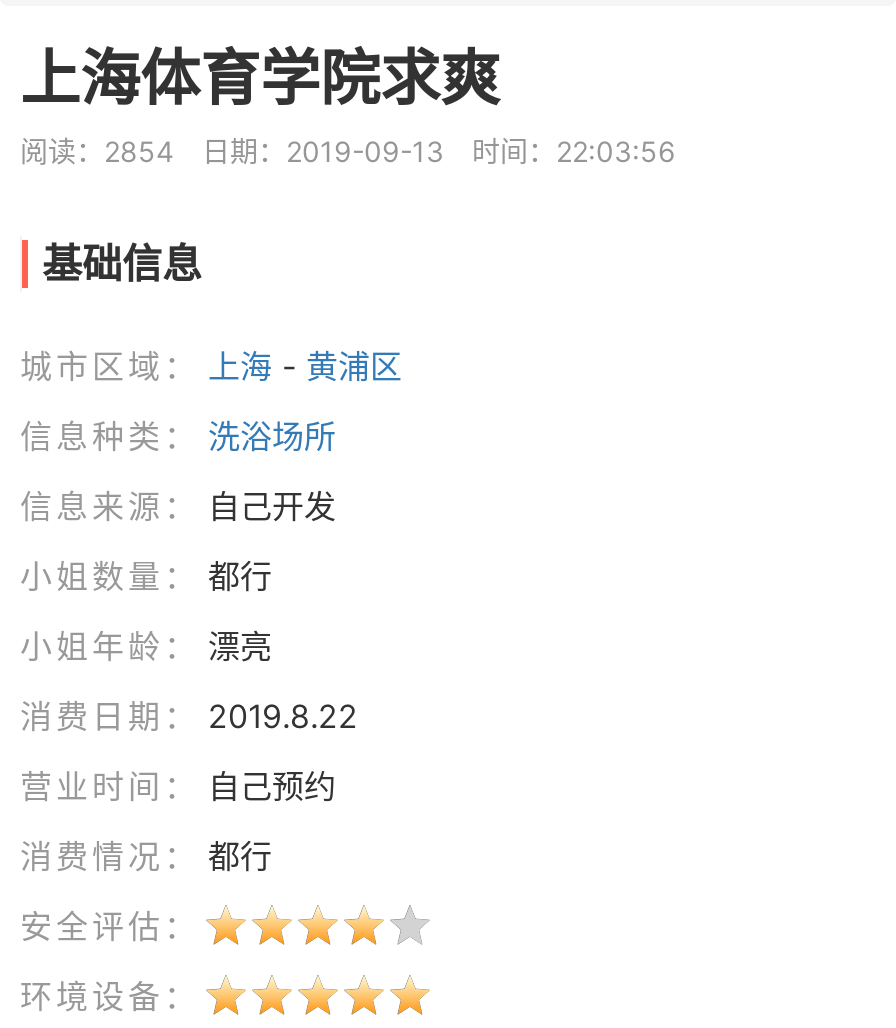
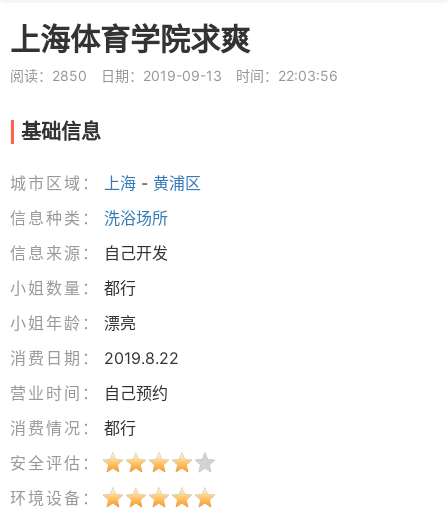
[20,134,676,168] 阅读：2854 日期：2019-09-13 时间：22:03:56 -> [10,67,338,84] 阅读：2850 日期：2019-09-13 时间：22:03:56

